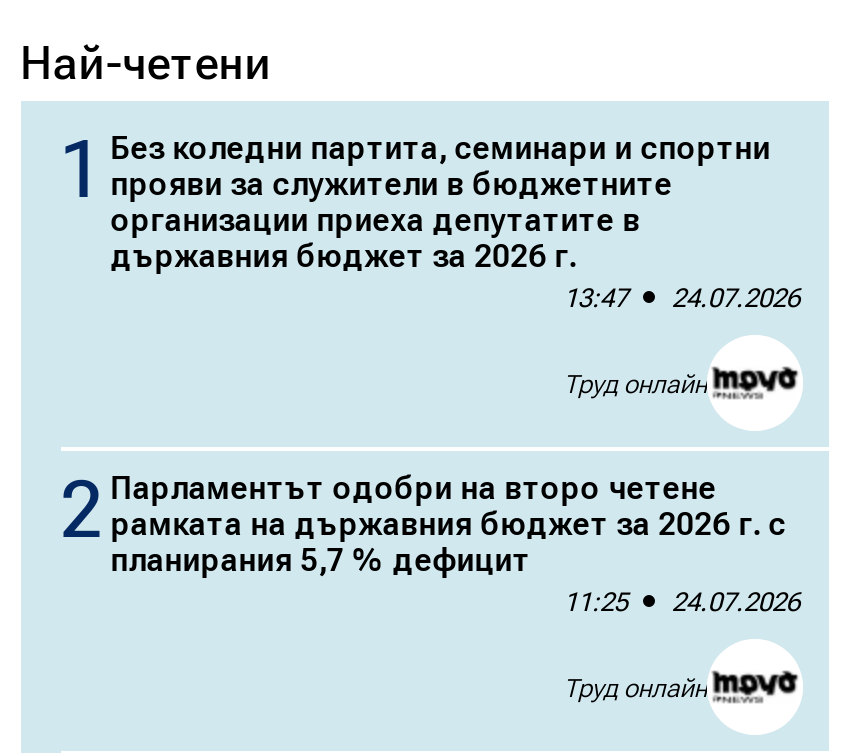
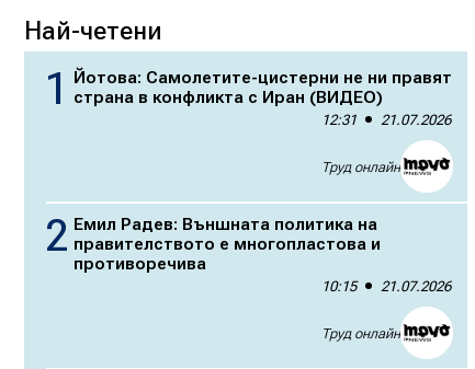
[111,131,799,313] Без коледни партита, семинари и спортни | прояви за служители в бюджетните | организации приеха депутатите в | държавния бюджет за 2026 г. | 13:47 | 24.07.2026 -> [73,68,452,128] Йотова: Самолетите-цистерни не ни правят | страна в конфликта с Иран (ВИДЕО) | 12:31 | 21.07.2026
[111,471,799,617] Парламентът одобри на второ четене | рамката на държавния бюджет за 2026 г. с | планирания 5,7 % дефицит | 11:25 | 24.07.2026 -> [73,214,451,294] Емил Радев: Външната политика на | правителството е многопластова и | противоречива | 10:15 | 21.07.2026

